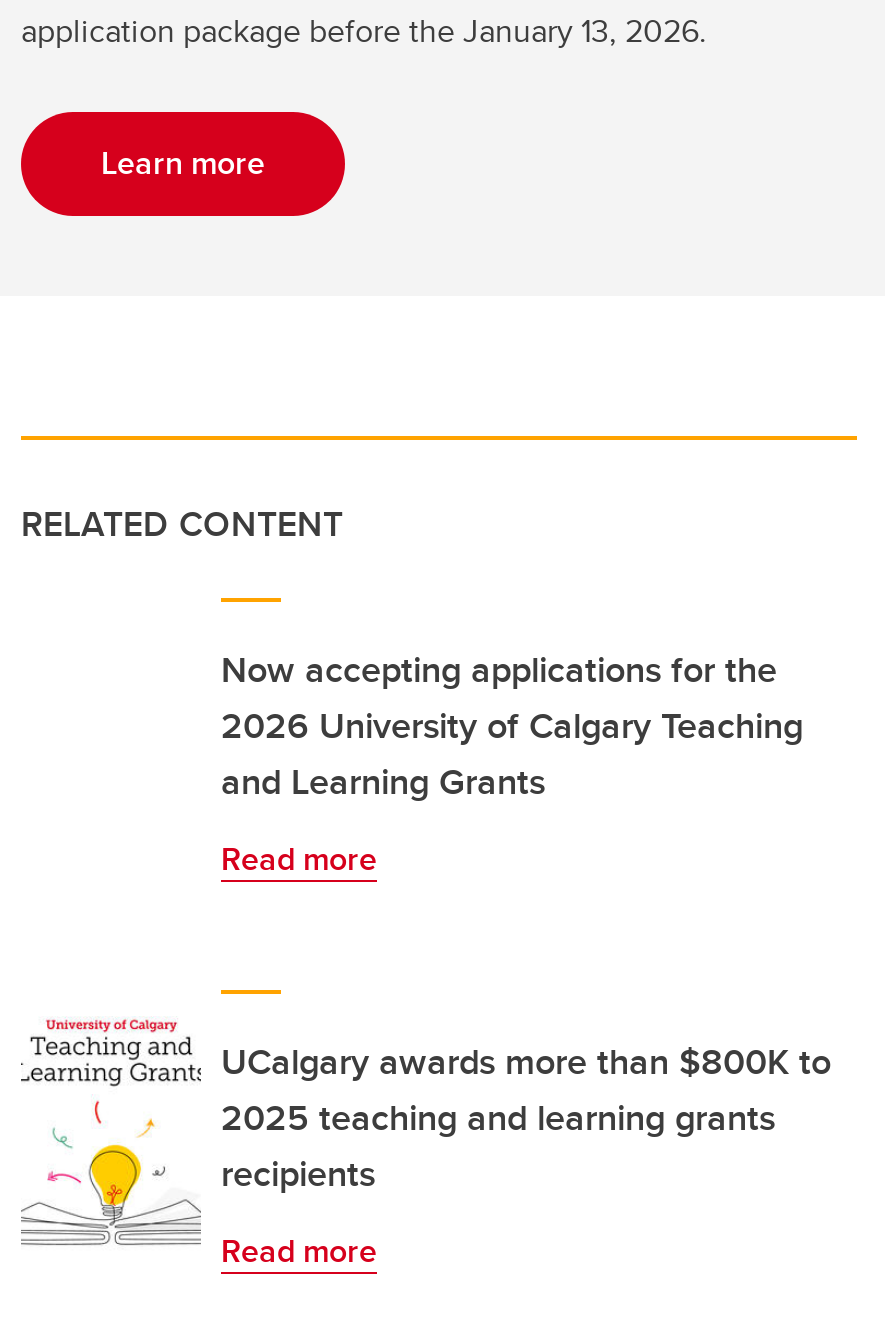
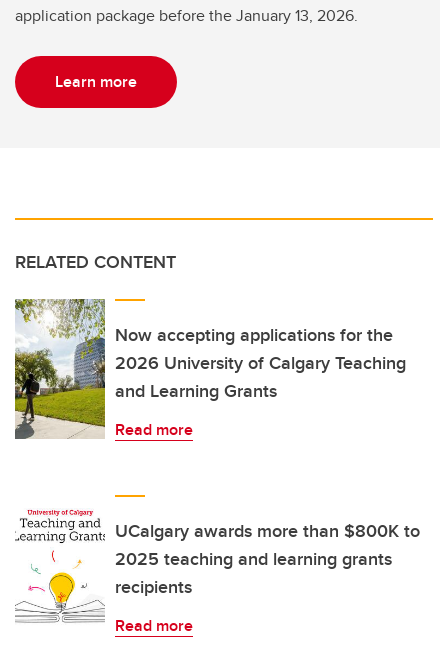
none -> [14,298,106,440] [image]

